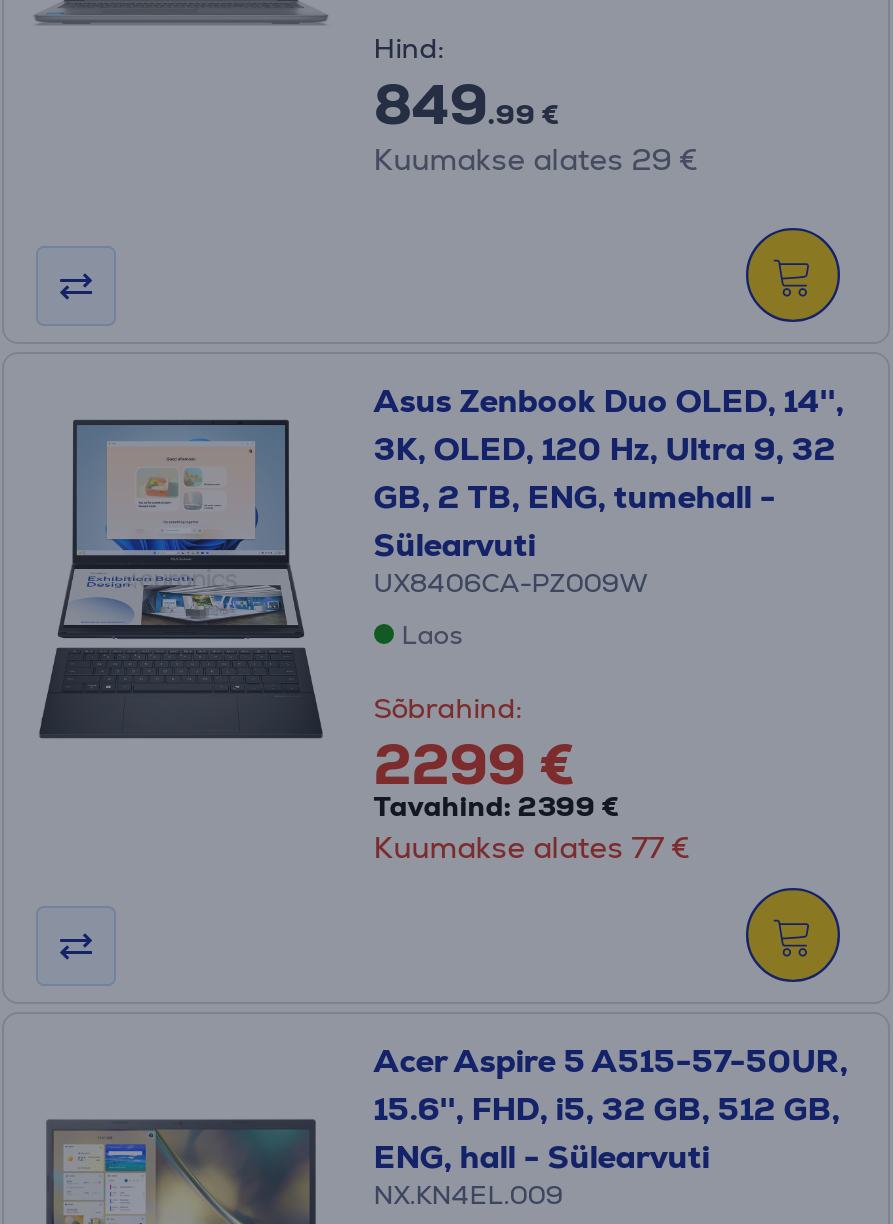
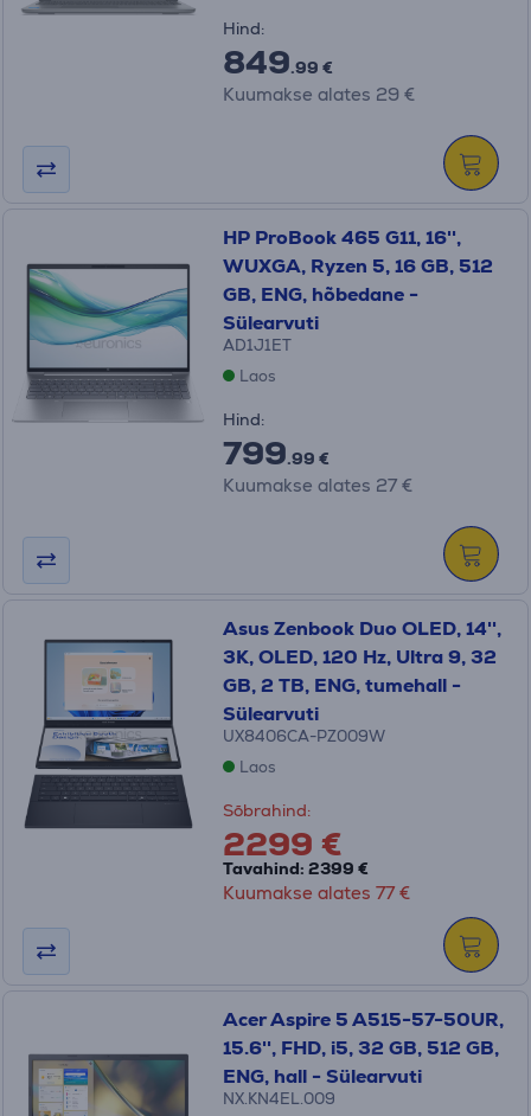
none -> [13,225,493,496] [image] | HP ProBook 465 G11, 16'', | WUXGA, Ryzen 5, 16 GB, 512 | GB, ENG, hõbedane - | Sülearvuti | AD1J1ET | Laos | Hind: | 799.99 € | Kuumakse alates 27 €

